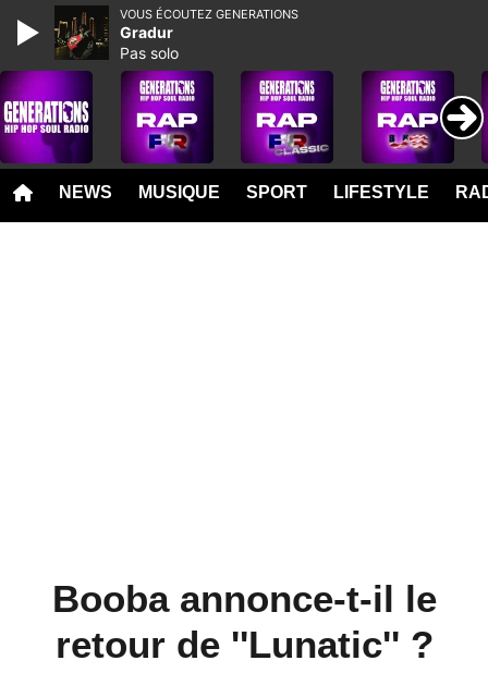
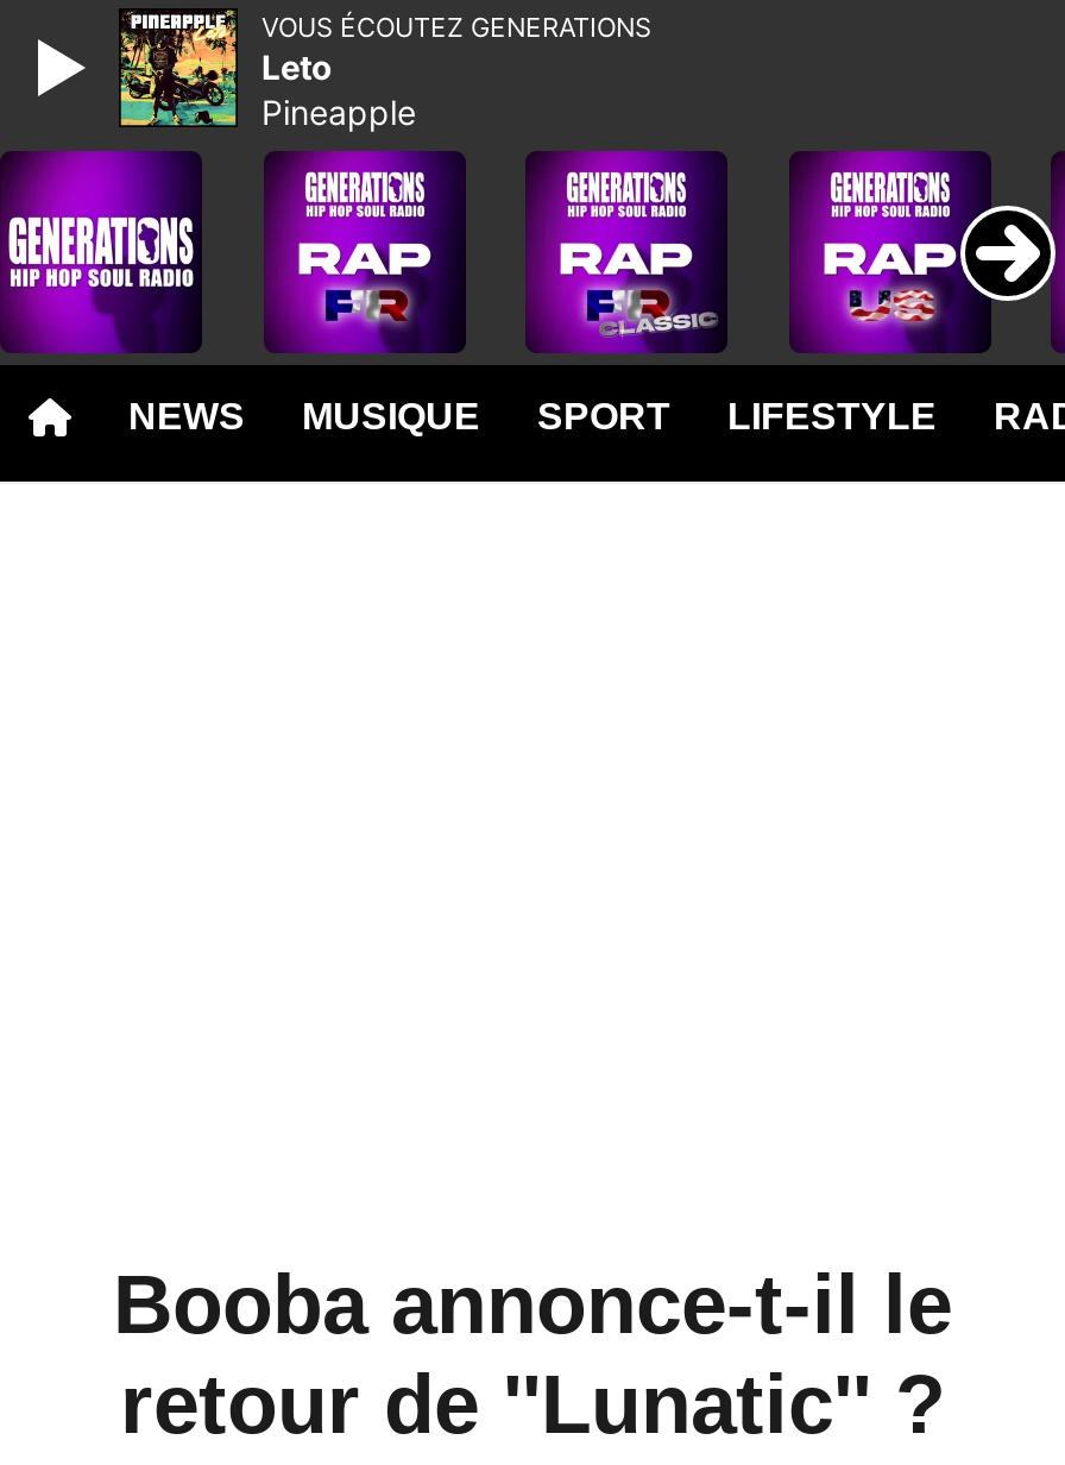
[54,7,179,62] [image] | Gradur | Pas solo -> [119,11,416,132] [image] | Leto | Pineapple

